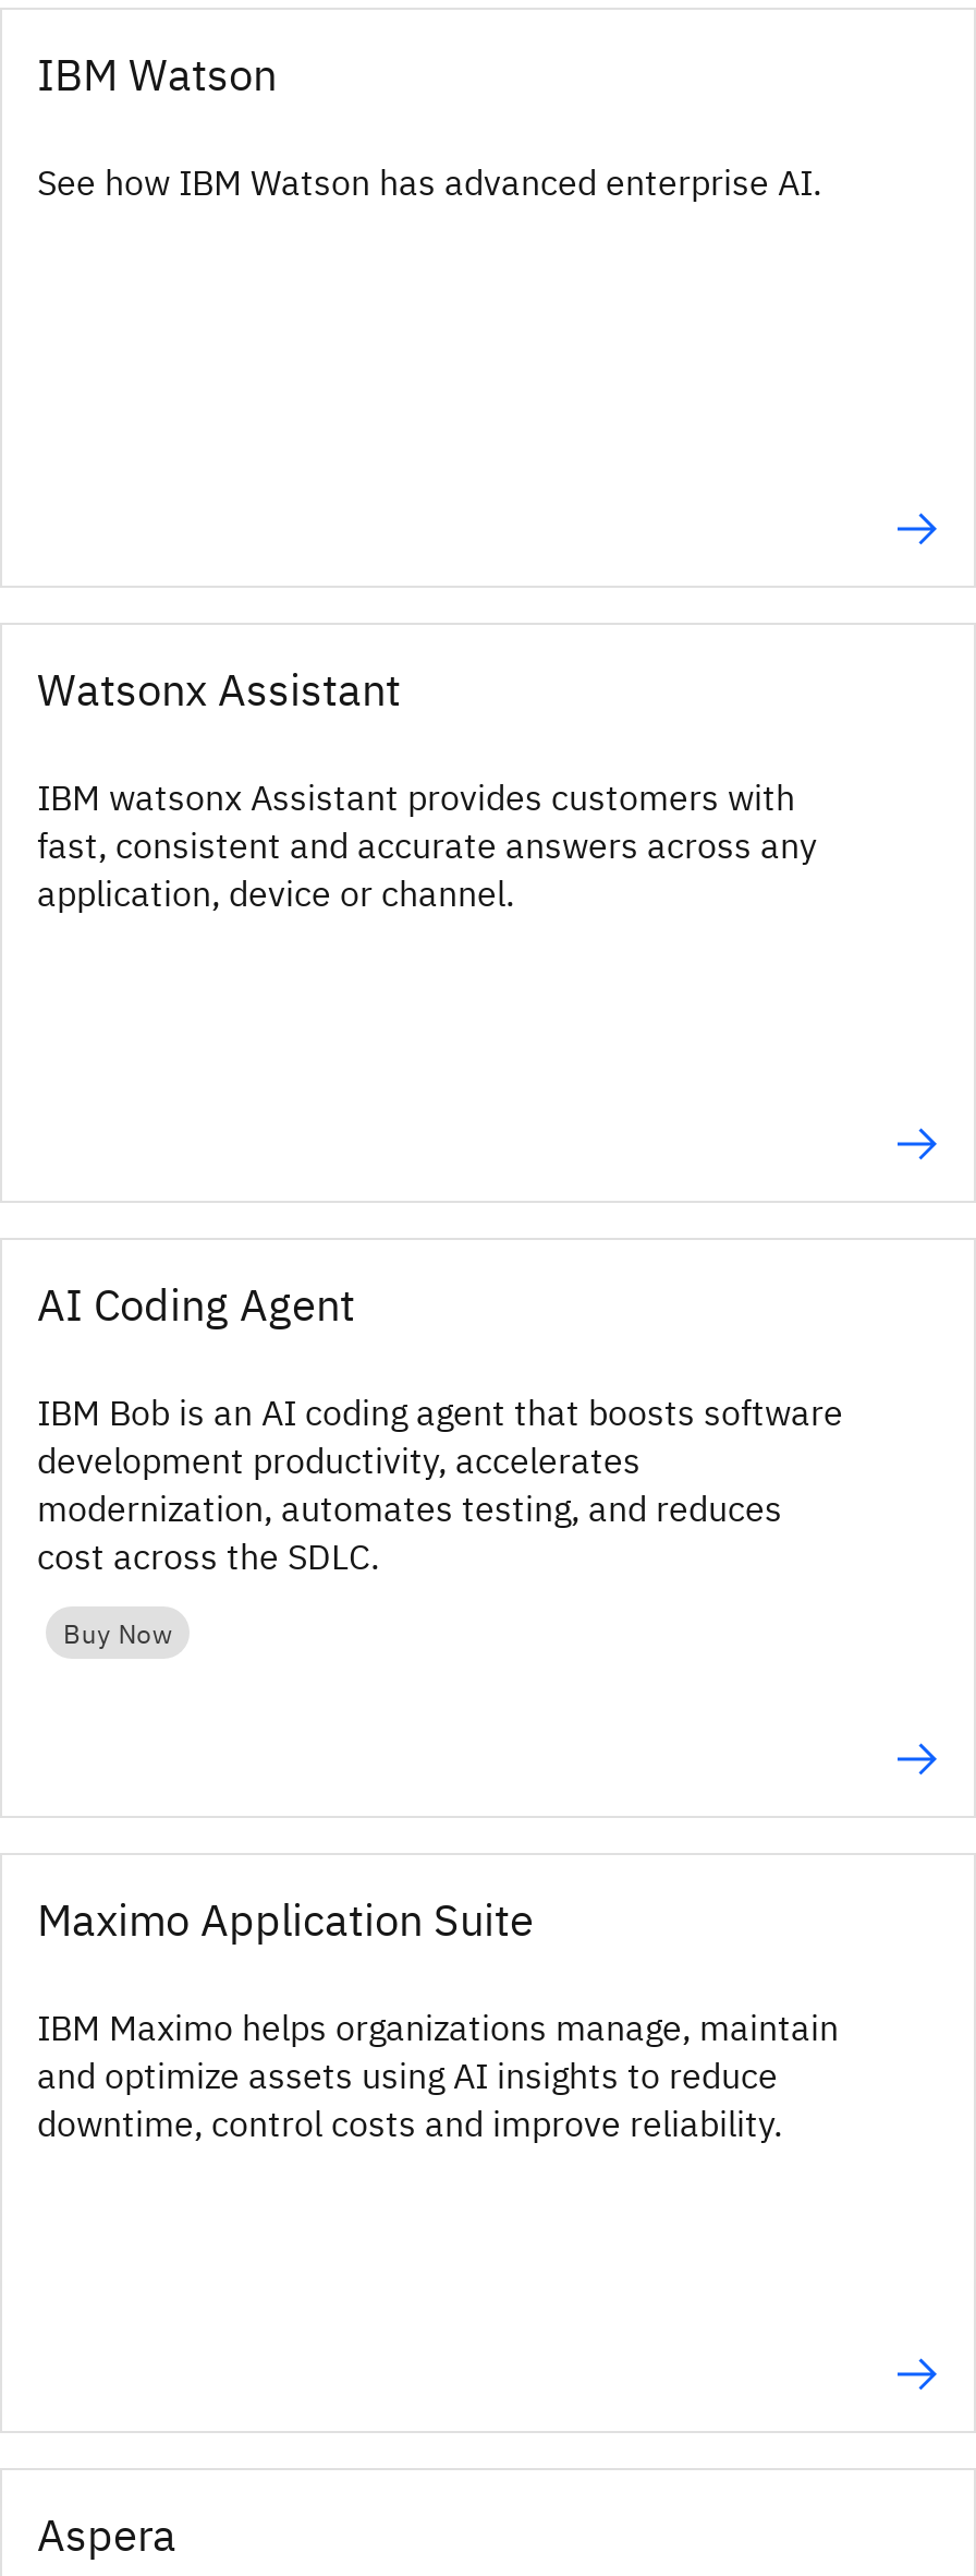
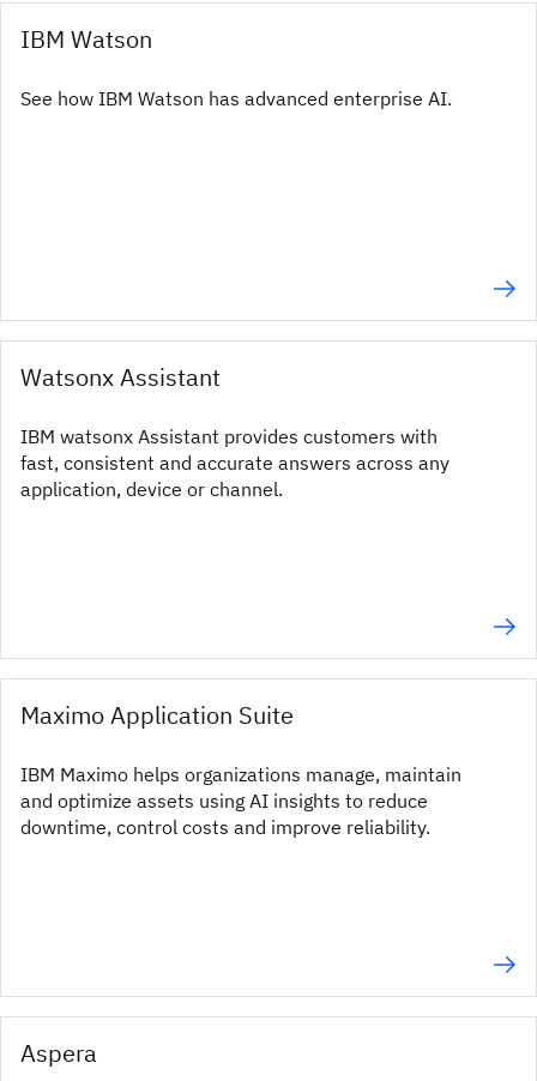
[37,1275,843,1649] AI Coding Agent | IBM Bob is an AI coding agent that boosts software | development productivity, accelerates | modernization, automates testing, and reduces | cost across the SDLC. | Buy Now -> none

